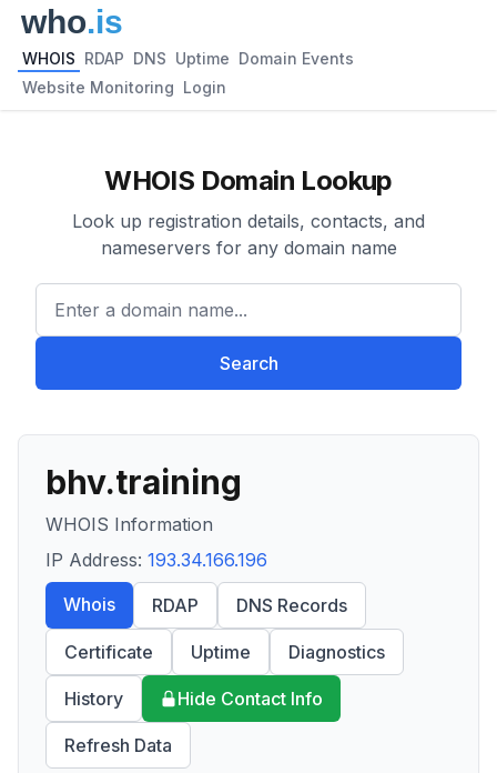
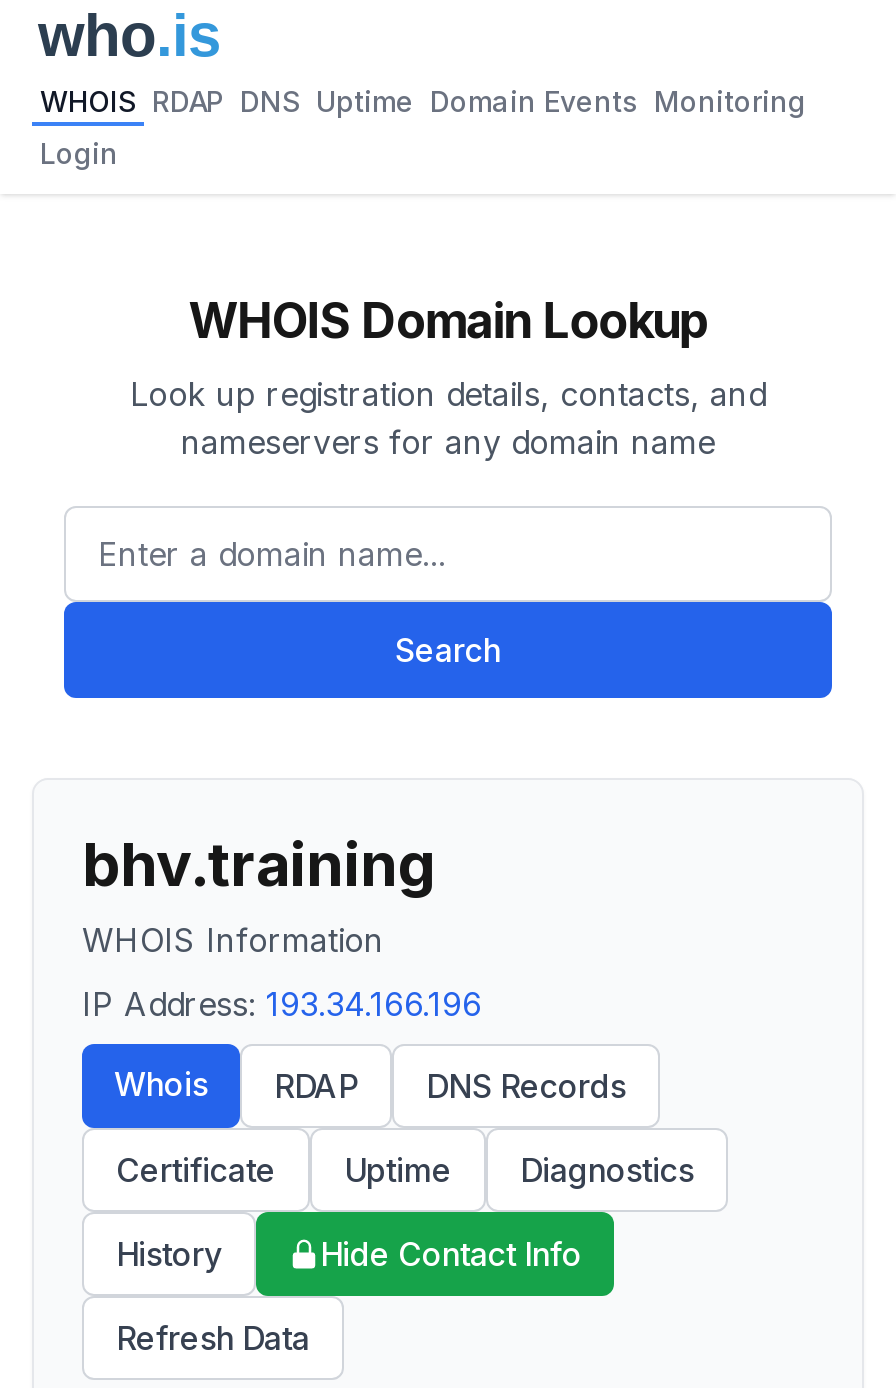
[22,49,354,68] WHOIS RDAP DNS Uptime Domain Events -> [40,84,806,118] WHOIS RDAP DNS Uptime Domain Events Monitoring
[22,78,226,97] Website Monitoring Login -> [40,136,118,170] Login

